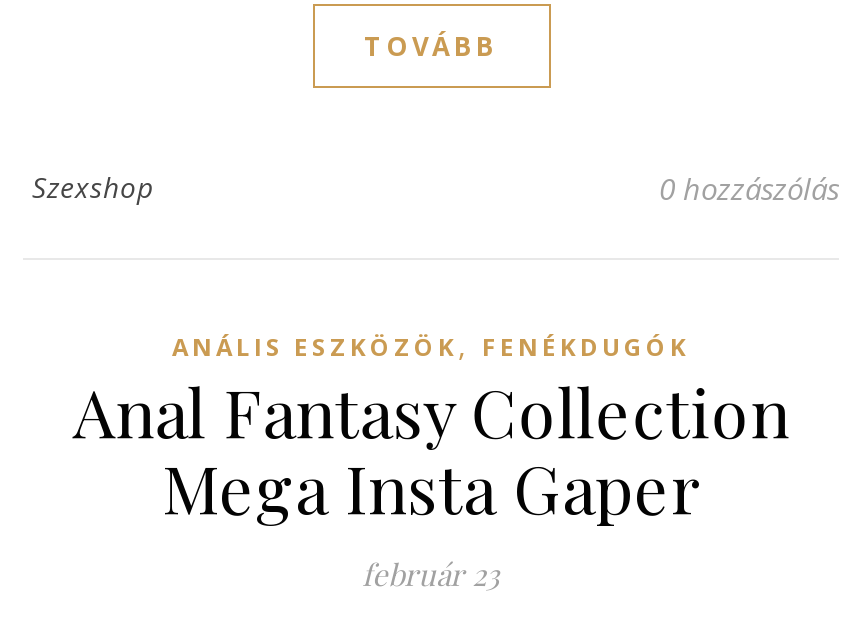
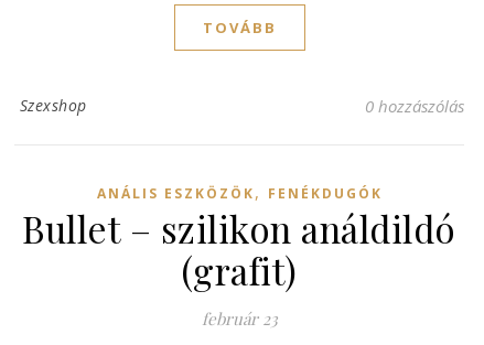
[73,366,789,530] Anal Fantasy Collection | Mega Insta Gaper -> [22,204,456,294] Bullet – szilikon análdildó | (grafit)

